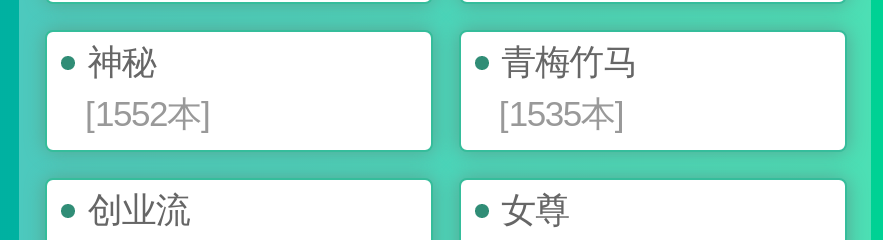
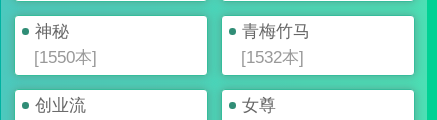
[85,94,211,134] [1552本] -> [34,47,97,67] [1550本]
[499,94,625,134] [1535本] -> [241,47,304,67] [1532本]

